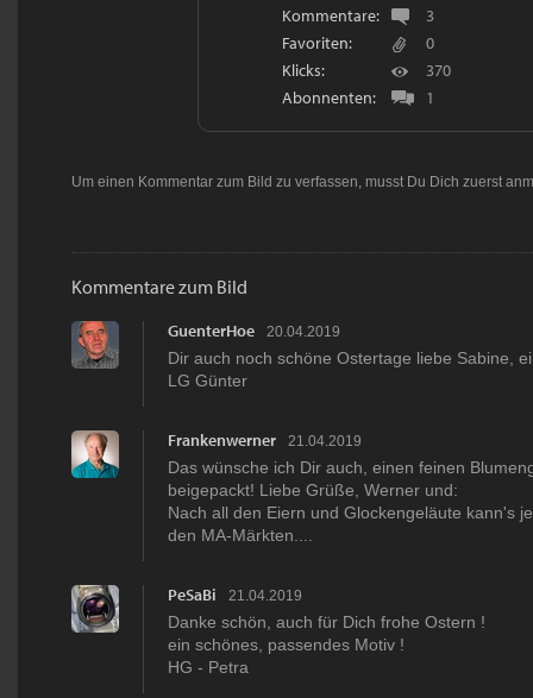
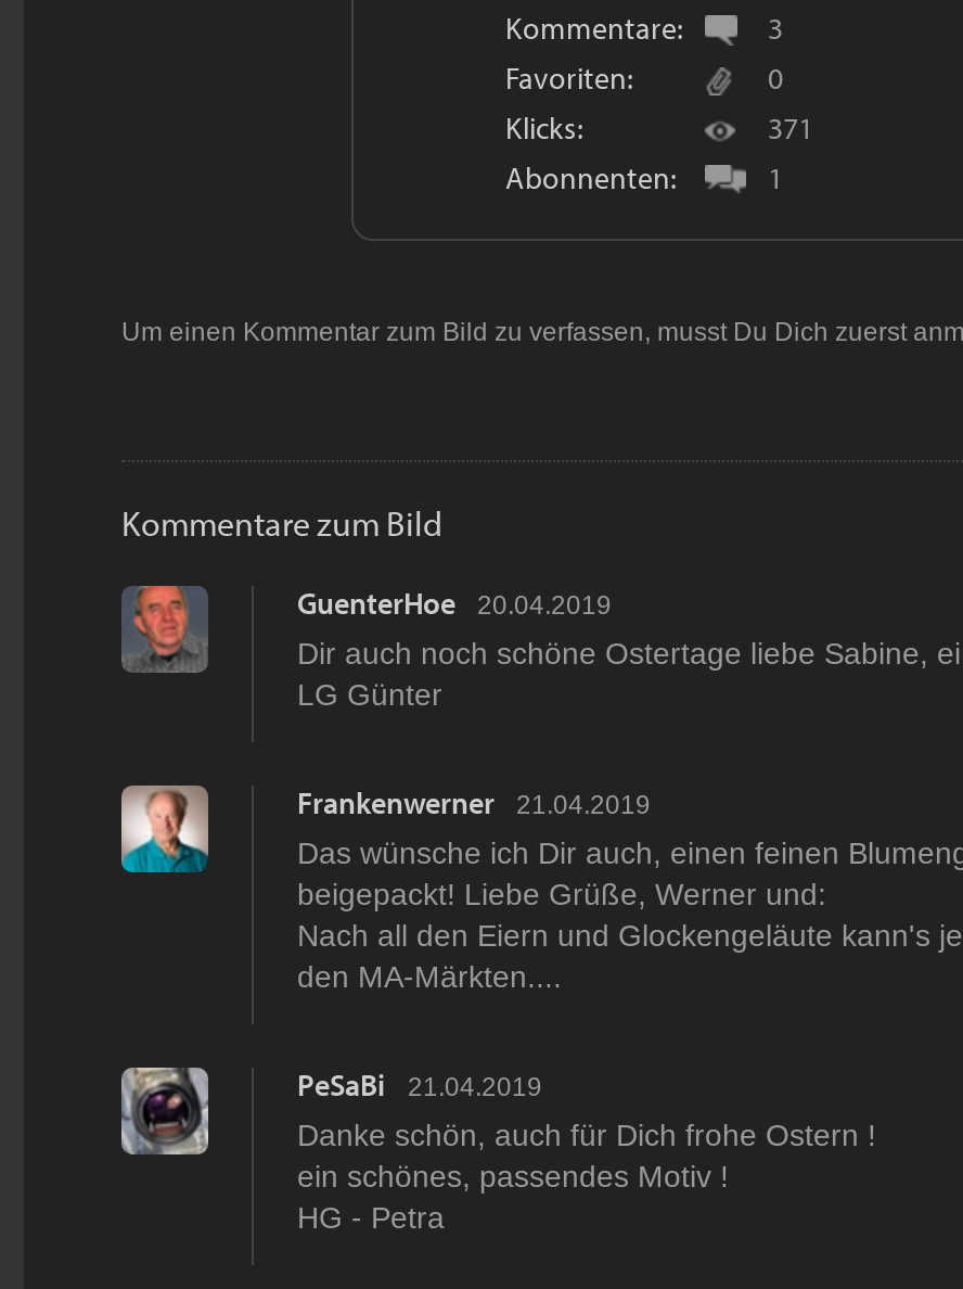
[426,59,451,80] 370 -> [768,108,813,147] 371

